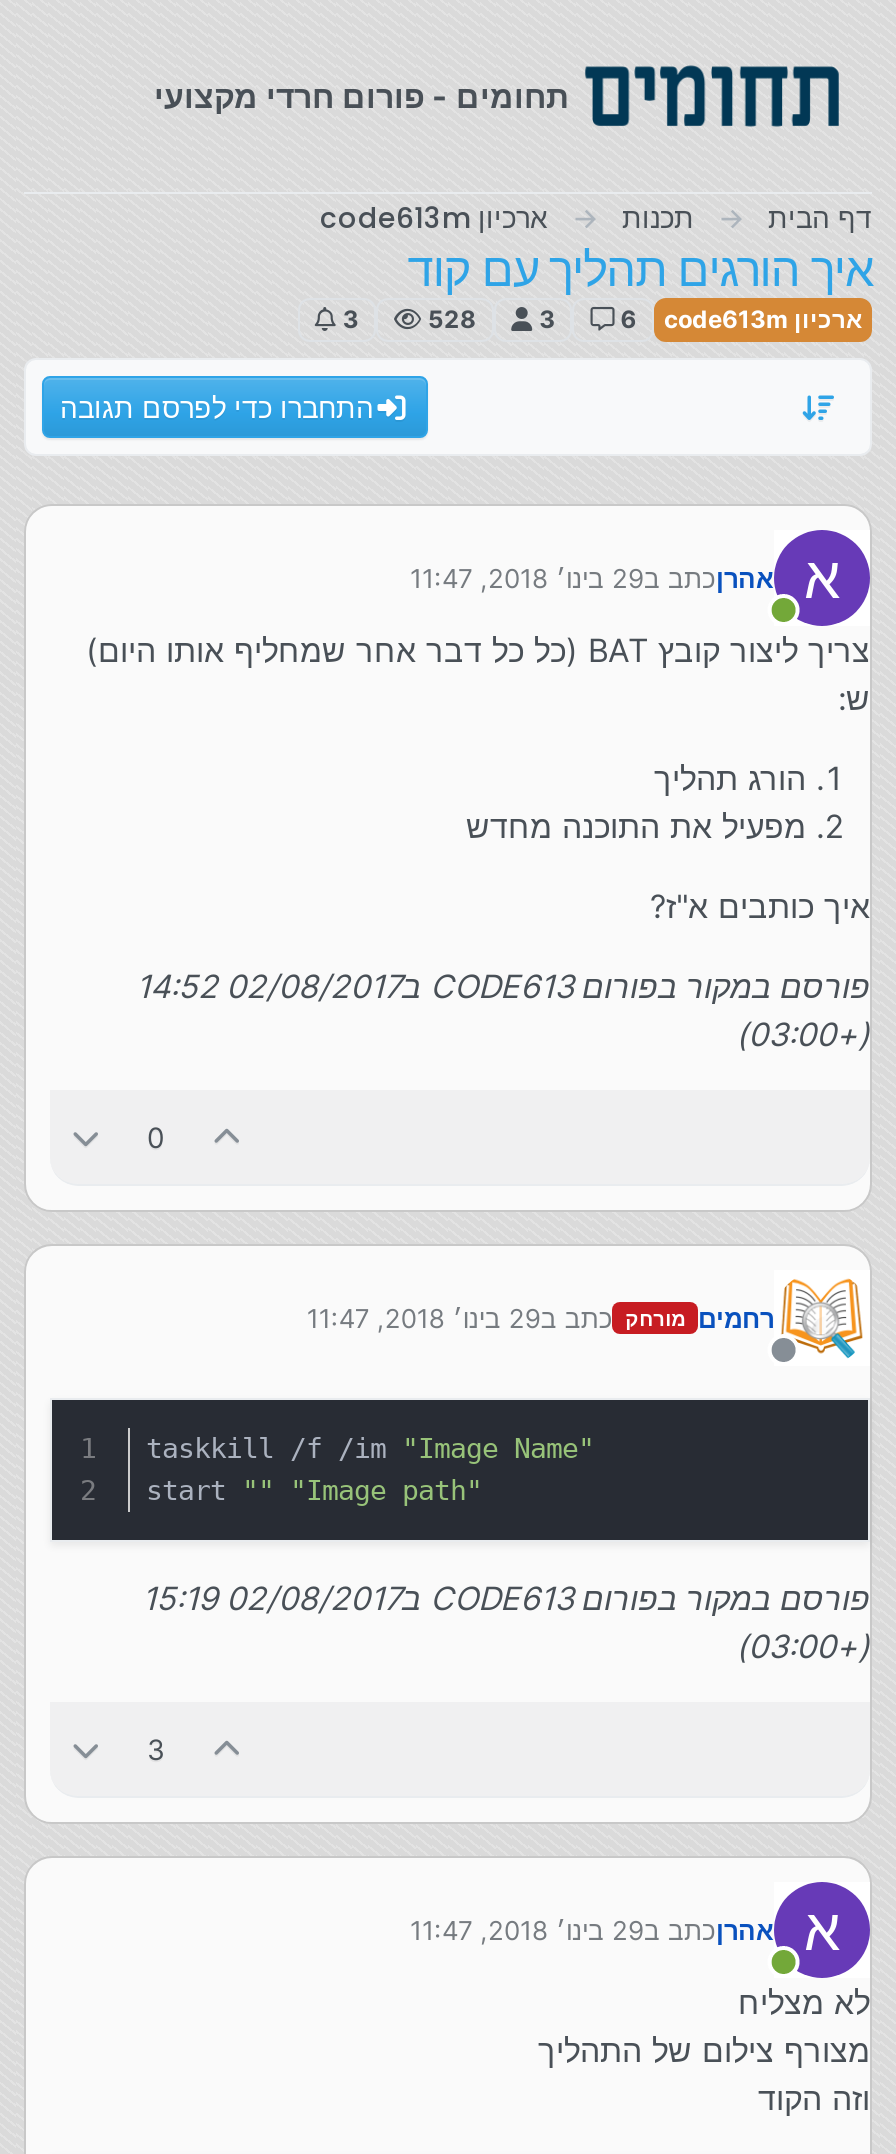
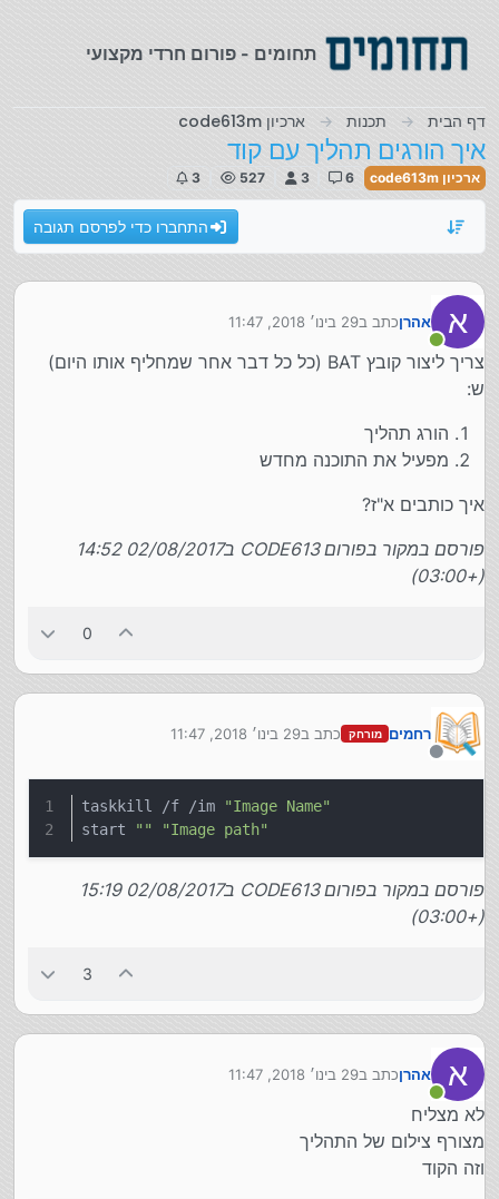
[428,304,476,334] 528 -> [239,169,265,186] 527

